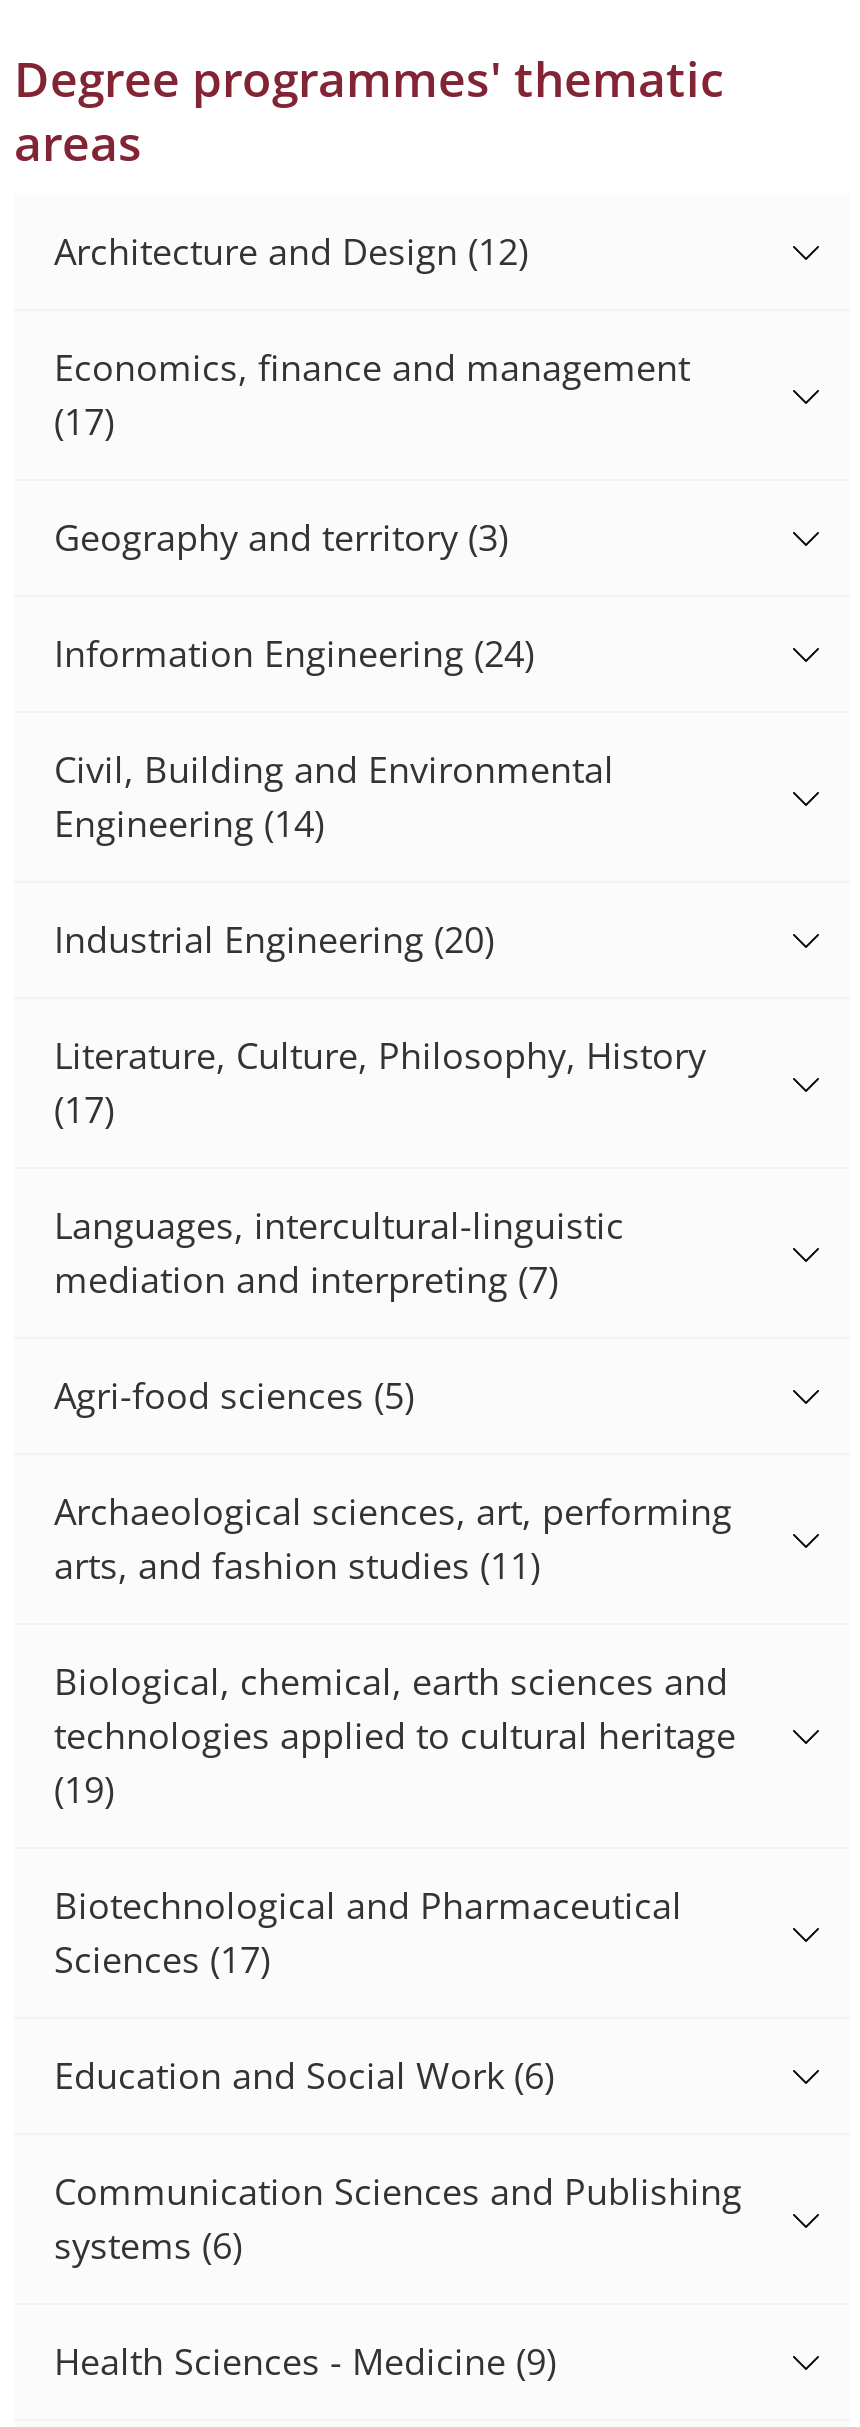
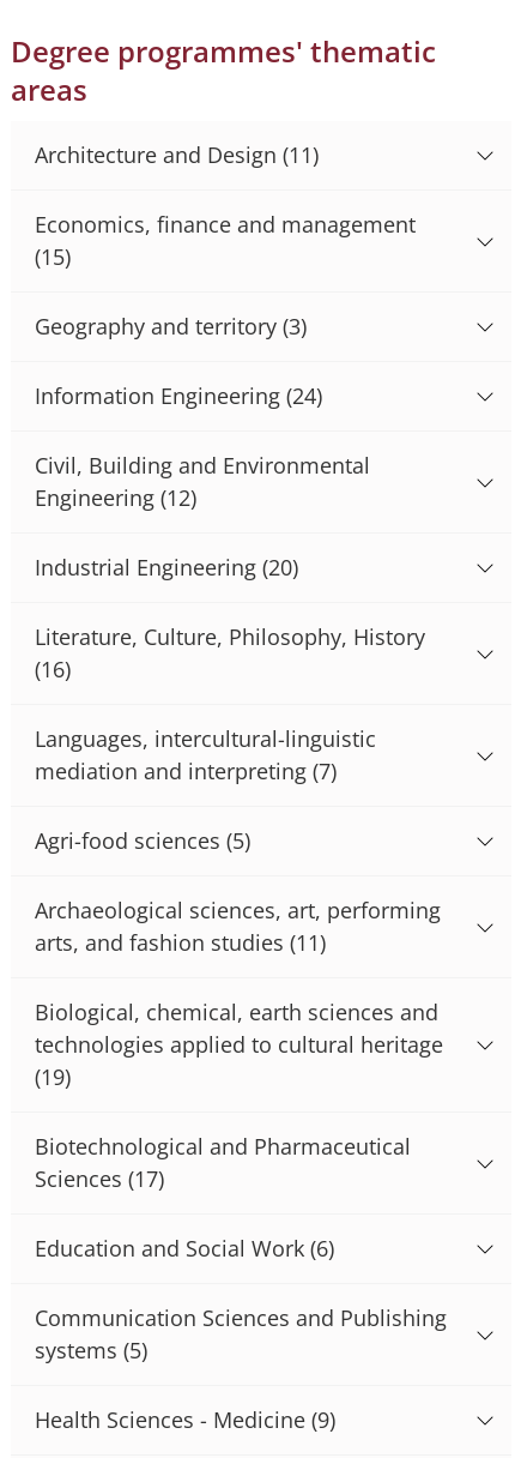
[54,226,528,274] Architecture and Design (12) -> [35,140,319,169] Architecture and Design (11)
[54,396,114,444] (17) -> [35,242,71,271] (15)
[54,798,324,846] Engineering (14) -> [35,483,196,512] Engineering (12)
[54,1084,114,1132] (17) -> [35,654,71,683] (16)
[54,2220,242,2268] systems (6) -> [35,1335,147,1364] systems (5)

